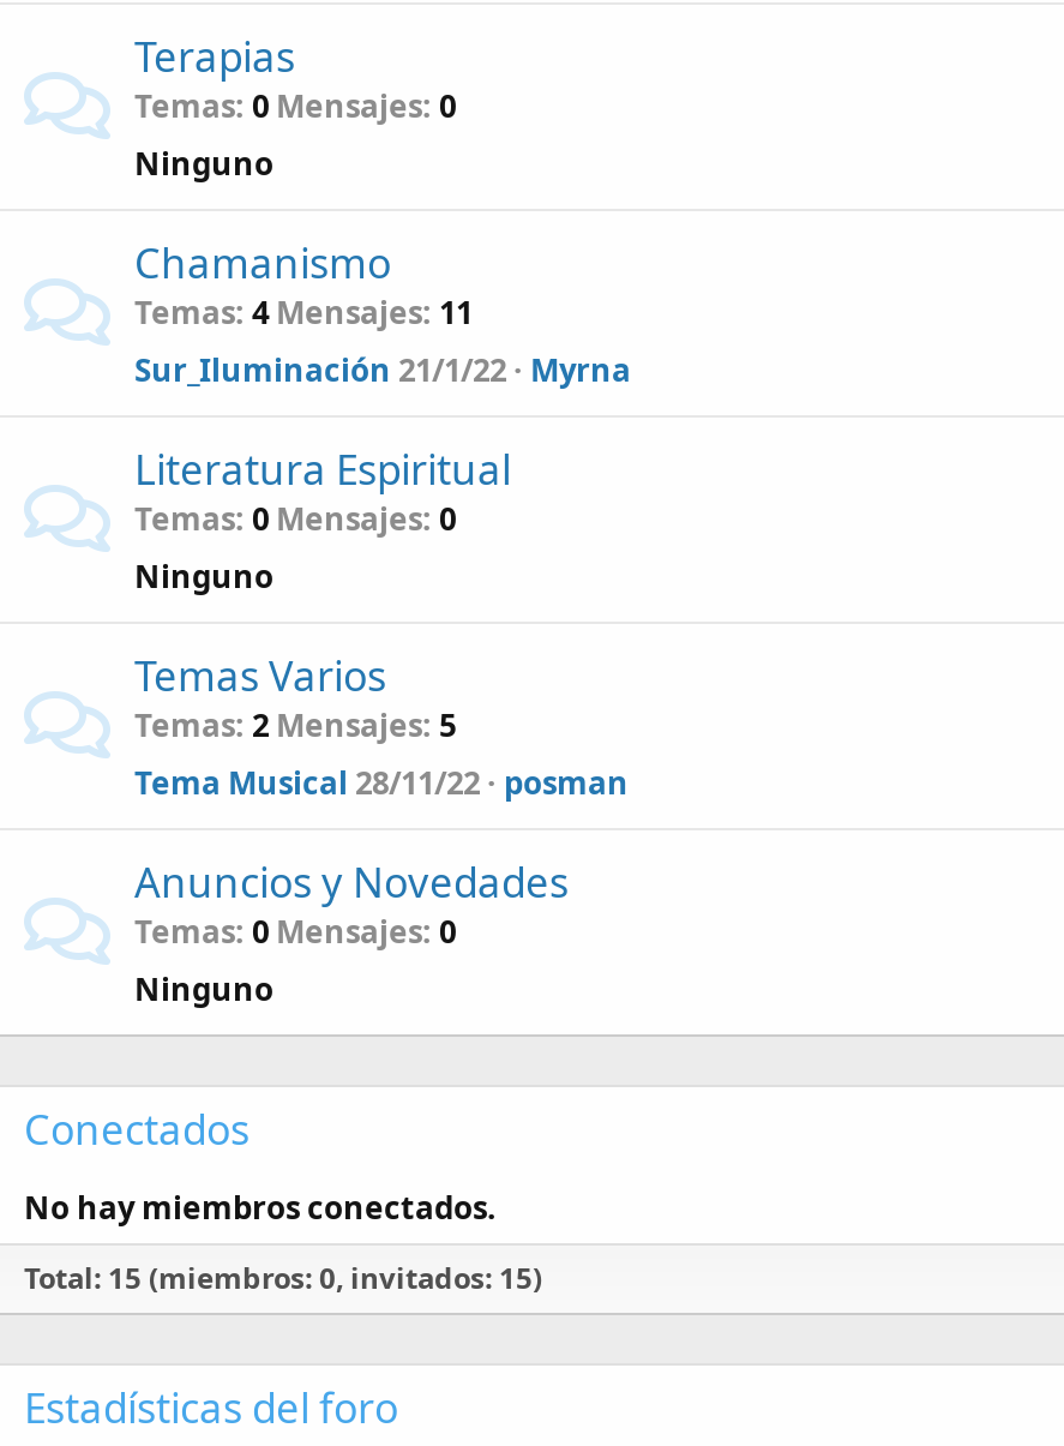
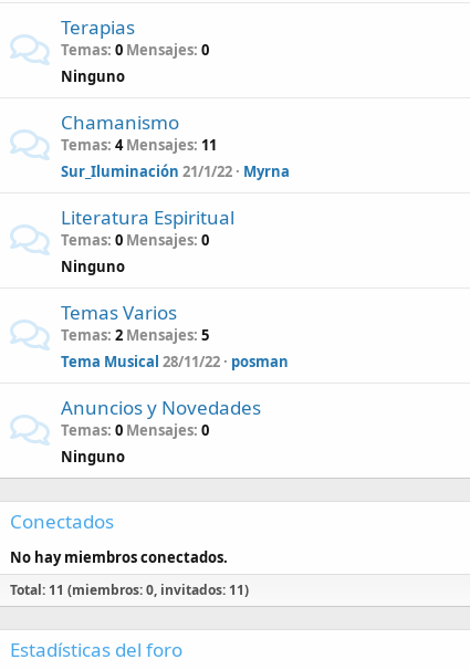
[24,1258,542,1298] Total: 15 (miembros: 0, invitados: 15) -> [10,580,249,599] Total: 11 (miembros: 0, invitados: 11)

